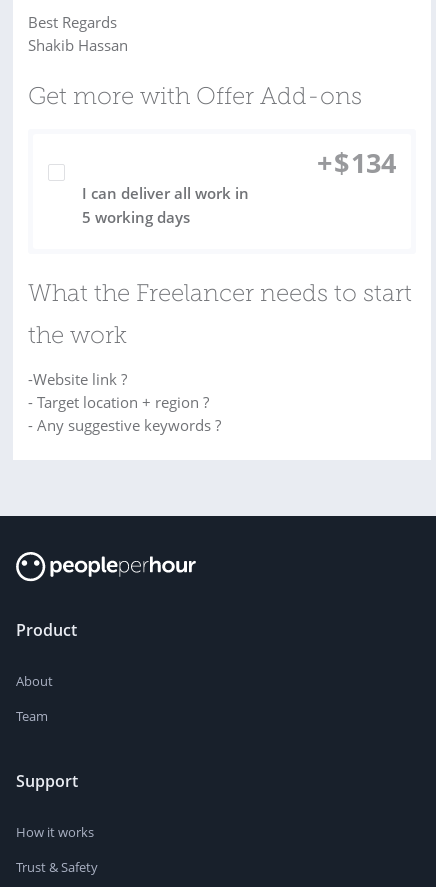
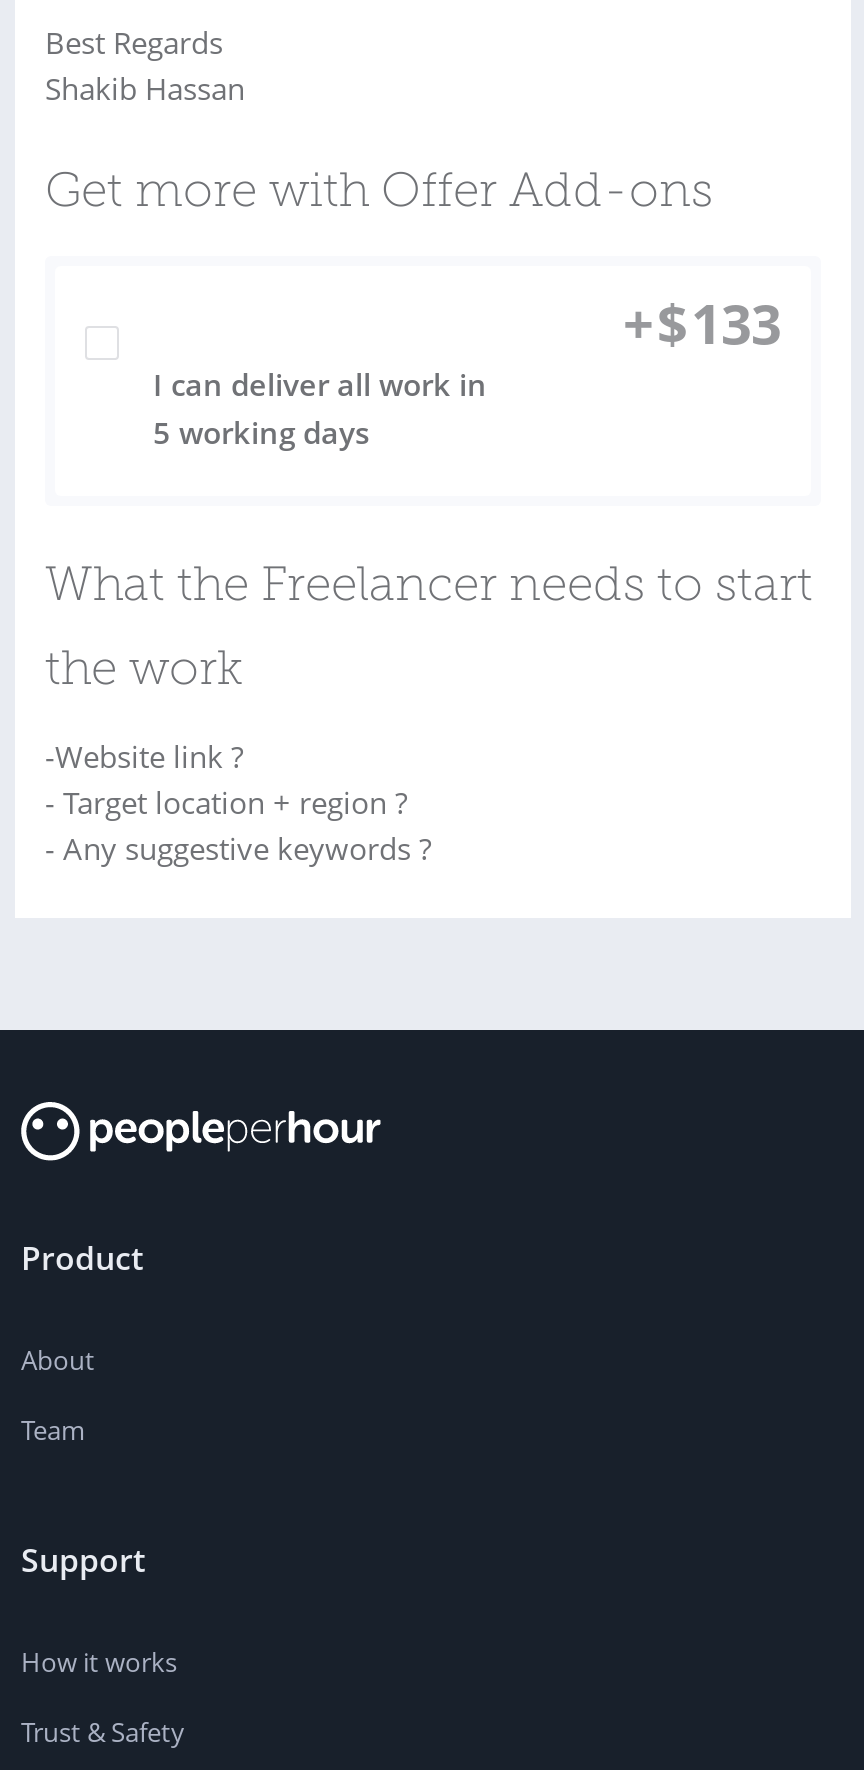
[317,144,396,181] + $ 134 -> [623,286,781,360] + $ 133

